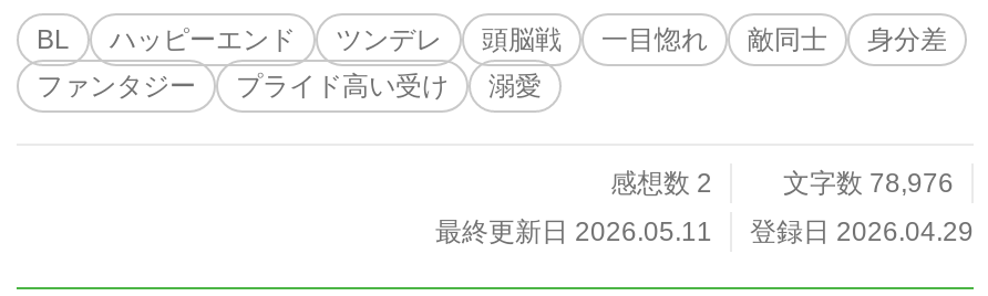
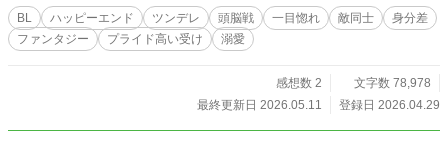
[783,168,954,199] 文字数 78,976 -> [354,76,431,90] 文字数 78,978

